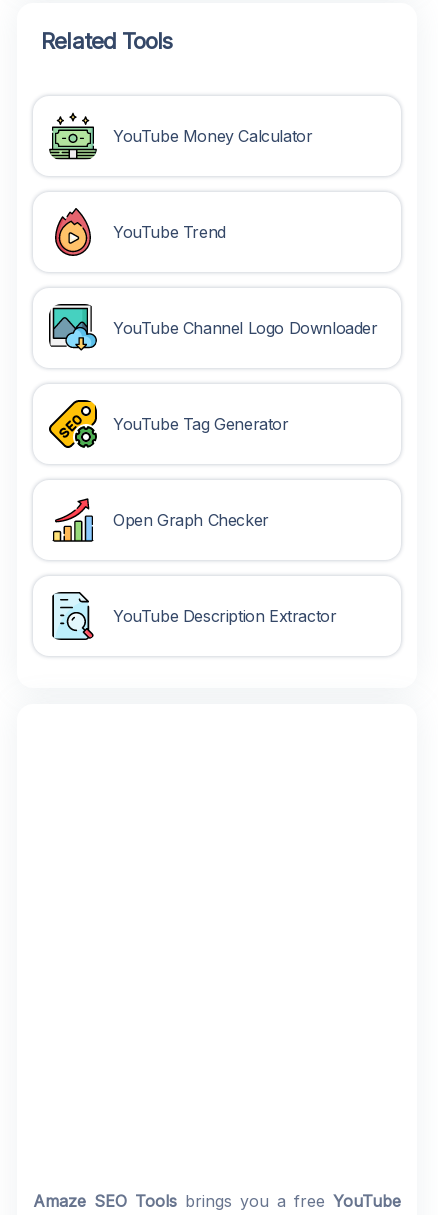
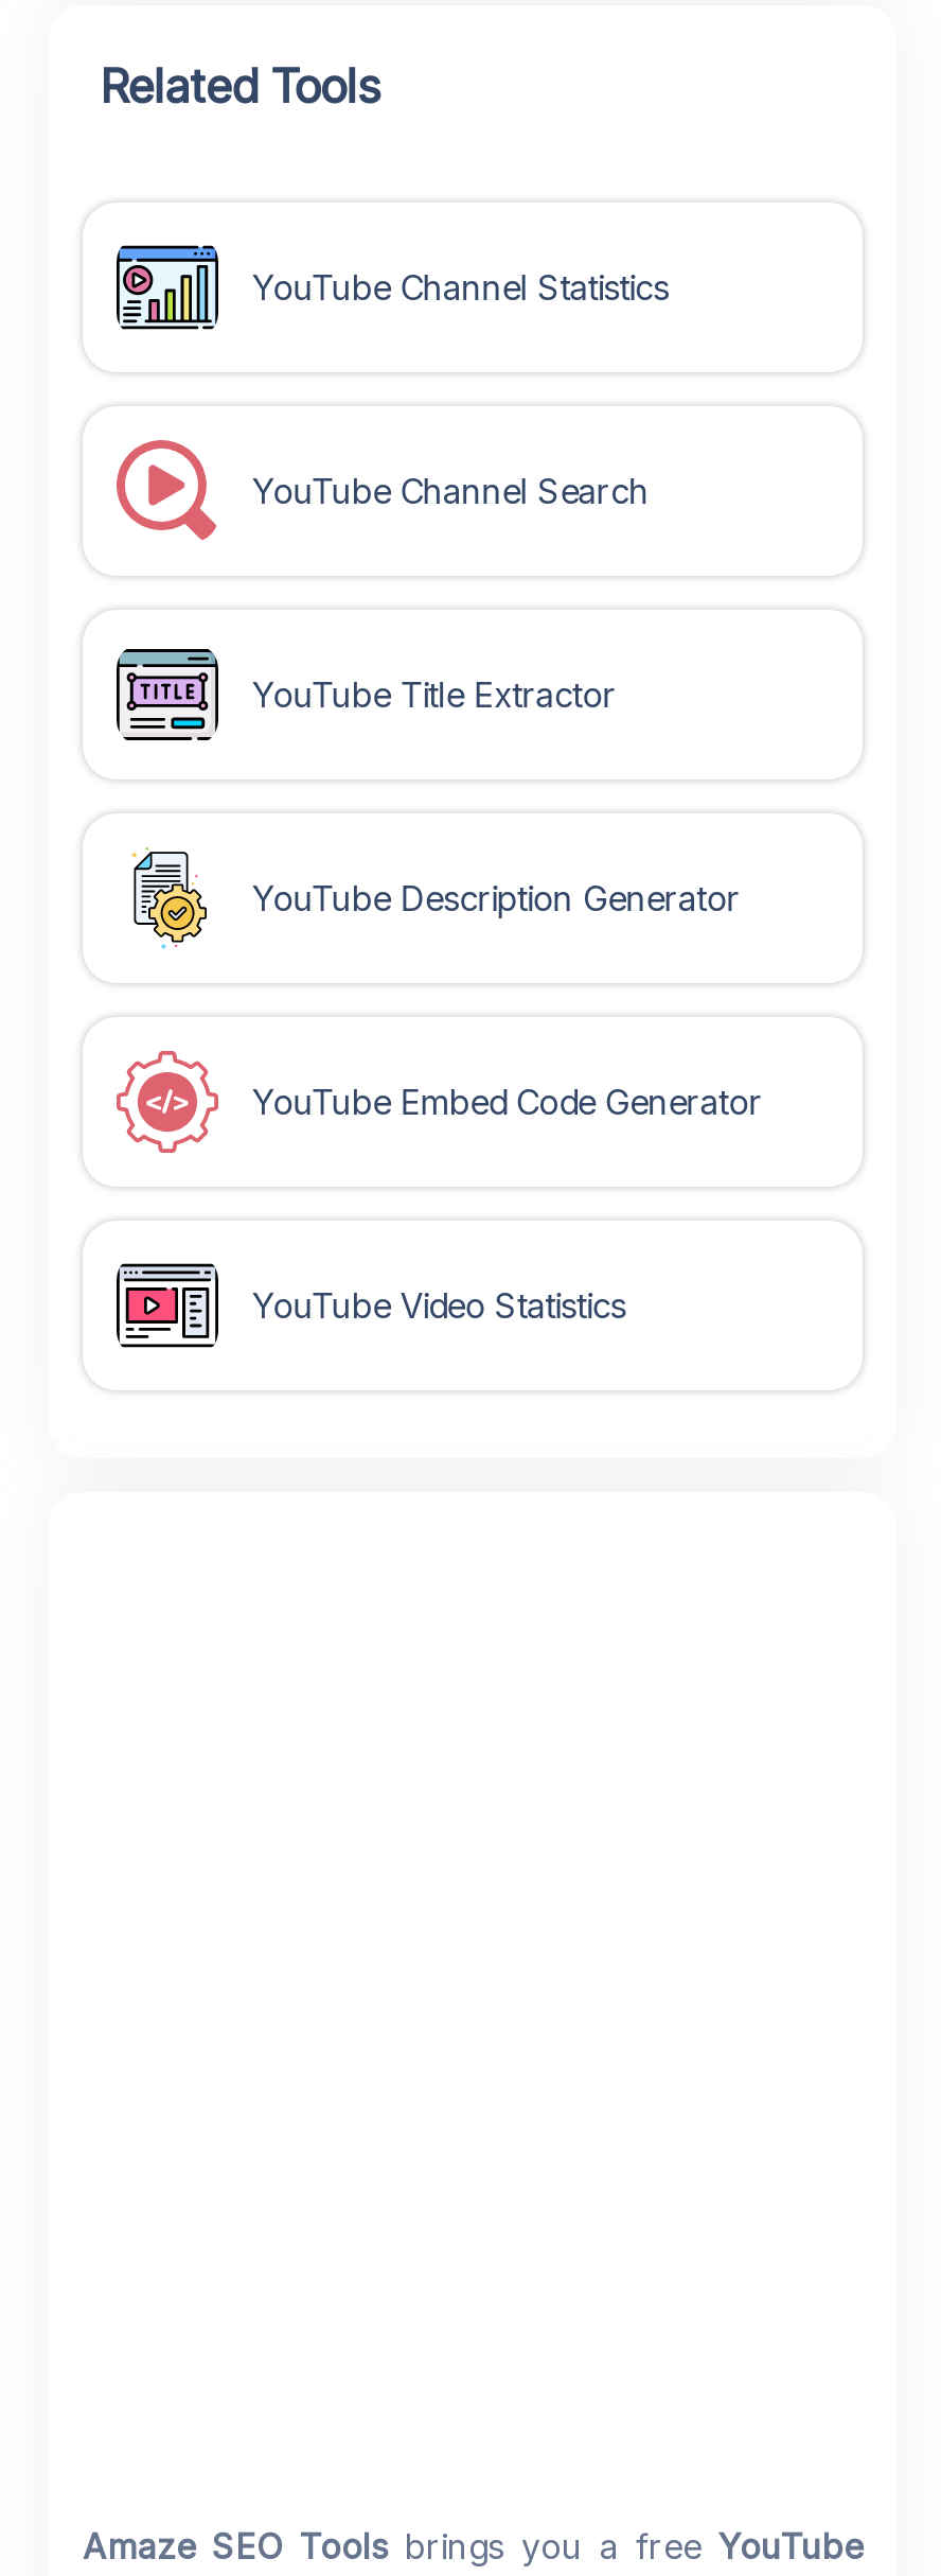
[49,112,312,161] [image] | YouTube Money Calculator -> [114,239,669,338] [image] | YouTube Channel Statistics
[49,207,226,257] [image] | YouTube Trend -> [114,438,649,542] [image] | YouTube Channel Search
[49,303,378,351] [image] | YouTube Channel Logo Downloader -> [119,644,616,743] [image] | YouTube Title Extractor
[48,399,289,449] [image] | YouTube Tag Generator -> [117,845,741,949] [image] | YouTube Description Generator
[49,496,269,544] [image] | Open Graph Checker -> [114,1049,763,1155] [image] | YouTube Embed Code Generator
[49,591,336,641] [image] | YouTube Description Extractor -> [114,1255,626,1356] [image] | YouTube Video Statistics

